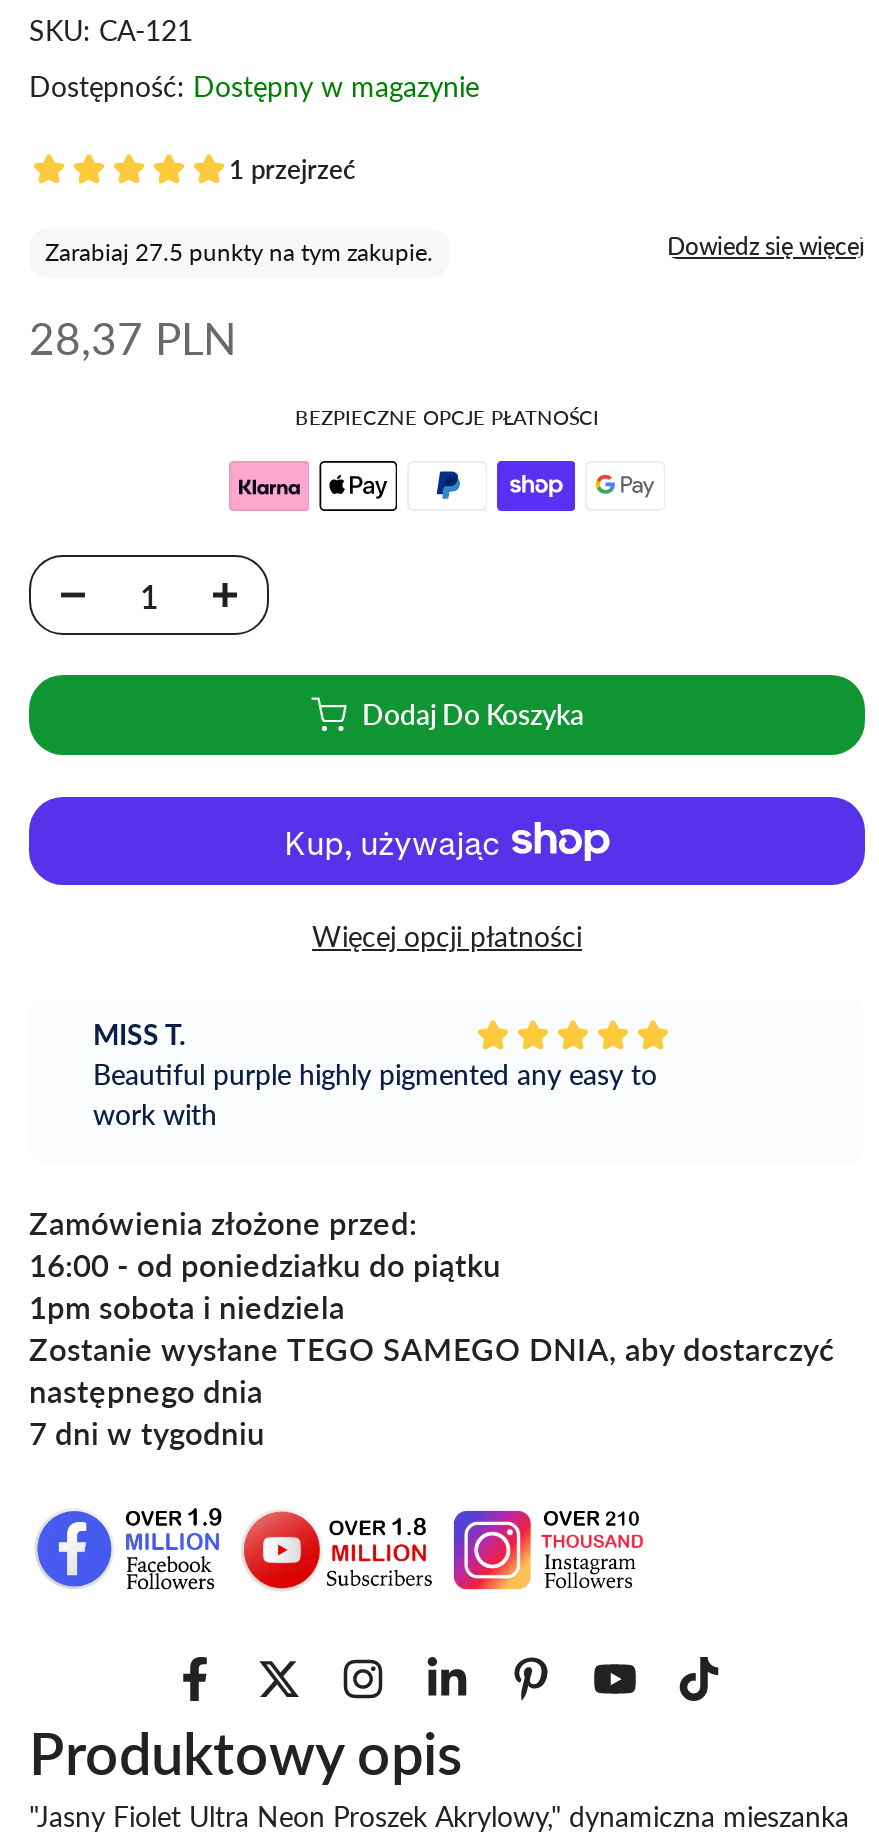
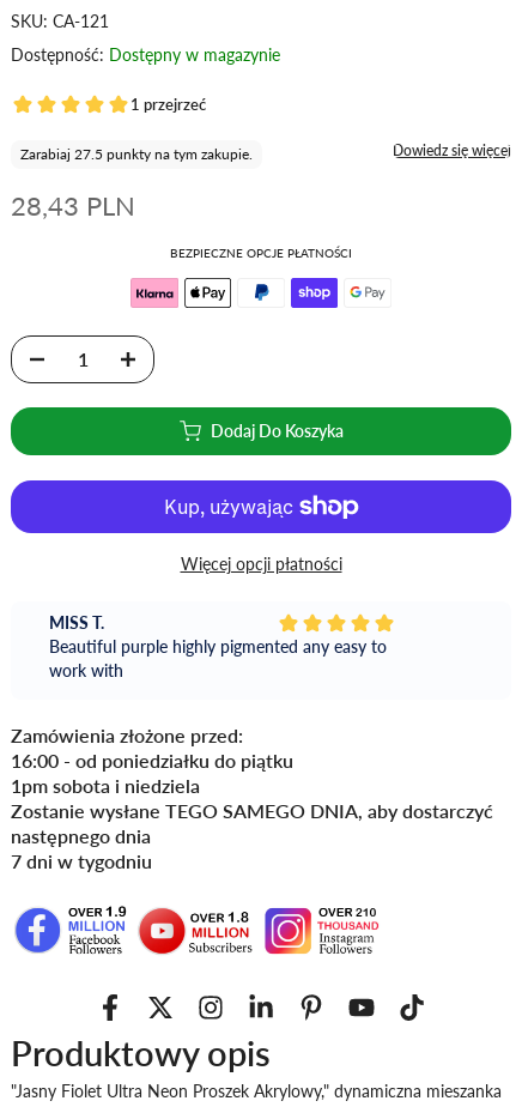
[29,312,237,366] 28,37 PLN -> [11,189,135,222] 28,43 PLN

